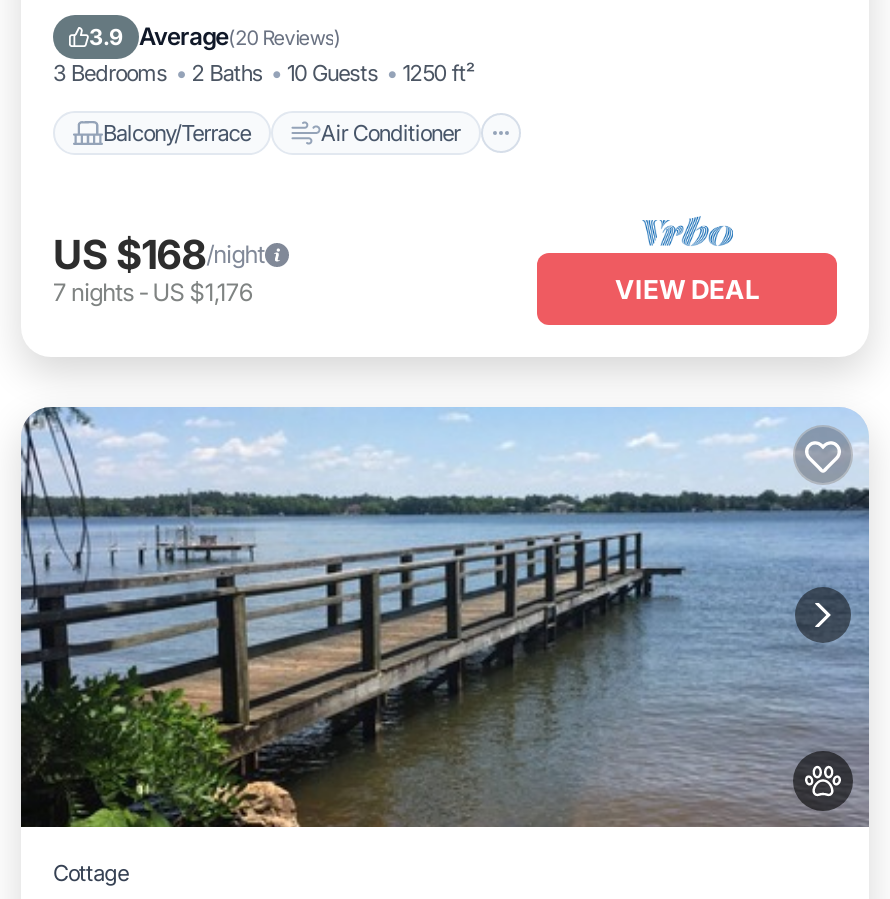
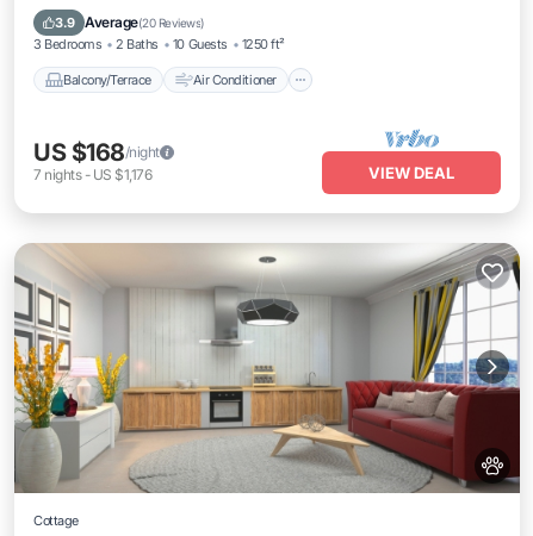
[19,407,871,829] [image] -> [13,242,521,494] [image]

